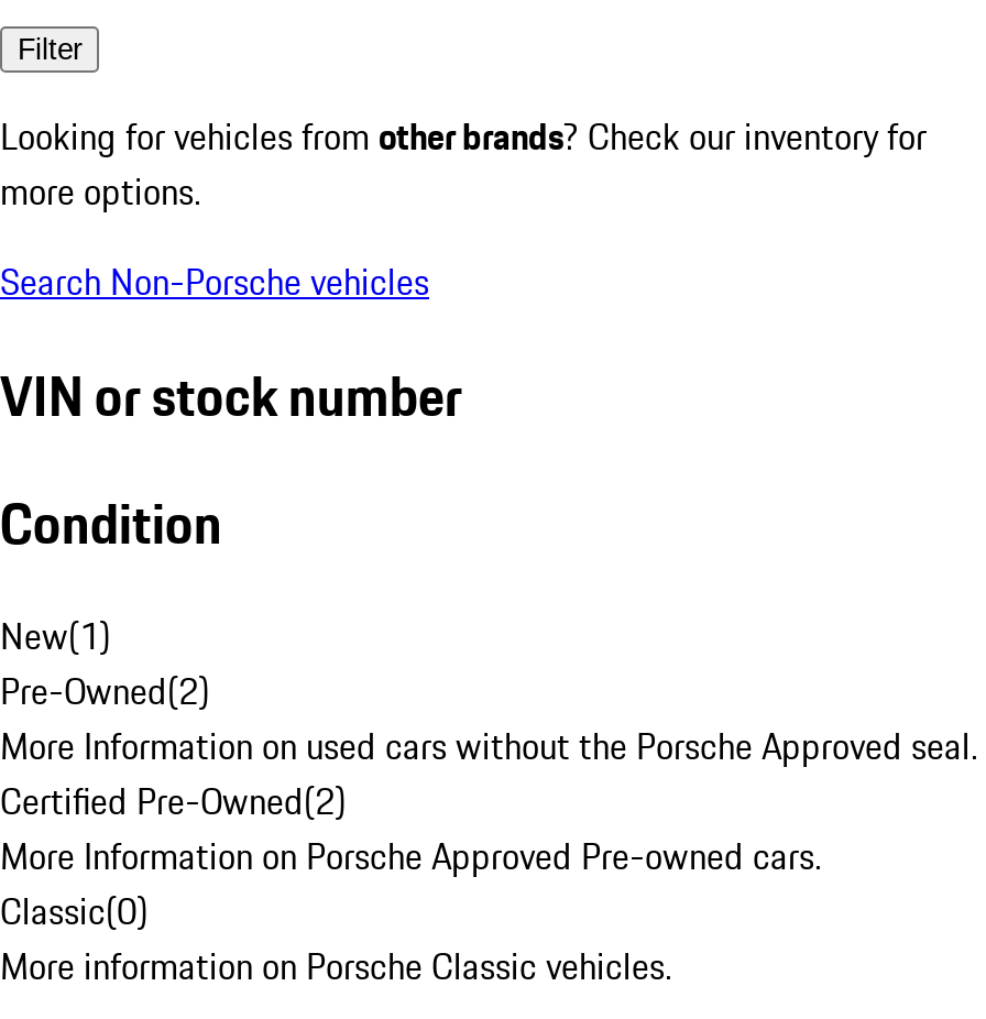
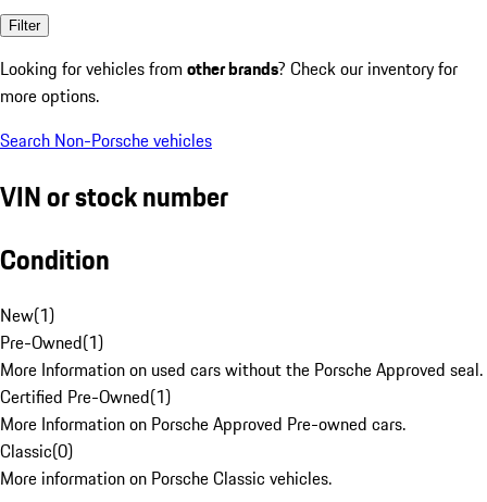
[0,664,209,716] Pre-Owned(2) -> [0,329,103,355] Pre-Owned(1)
[0,774,346,826] Certified Pre-Owned(2) -> [0,383,171,409] Certified Pre-Owned(1)

